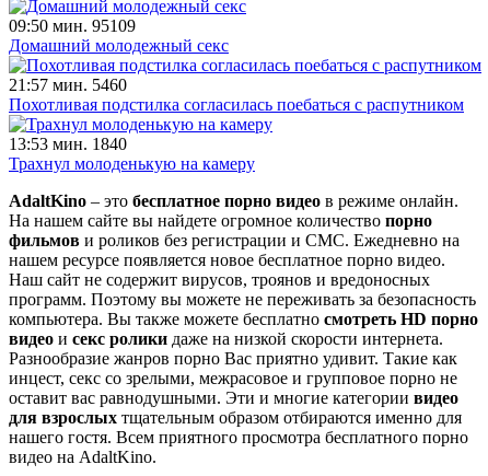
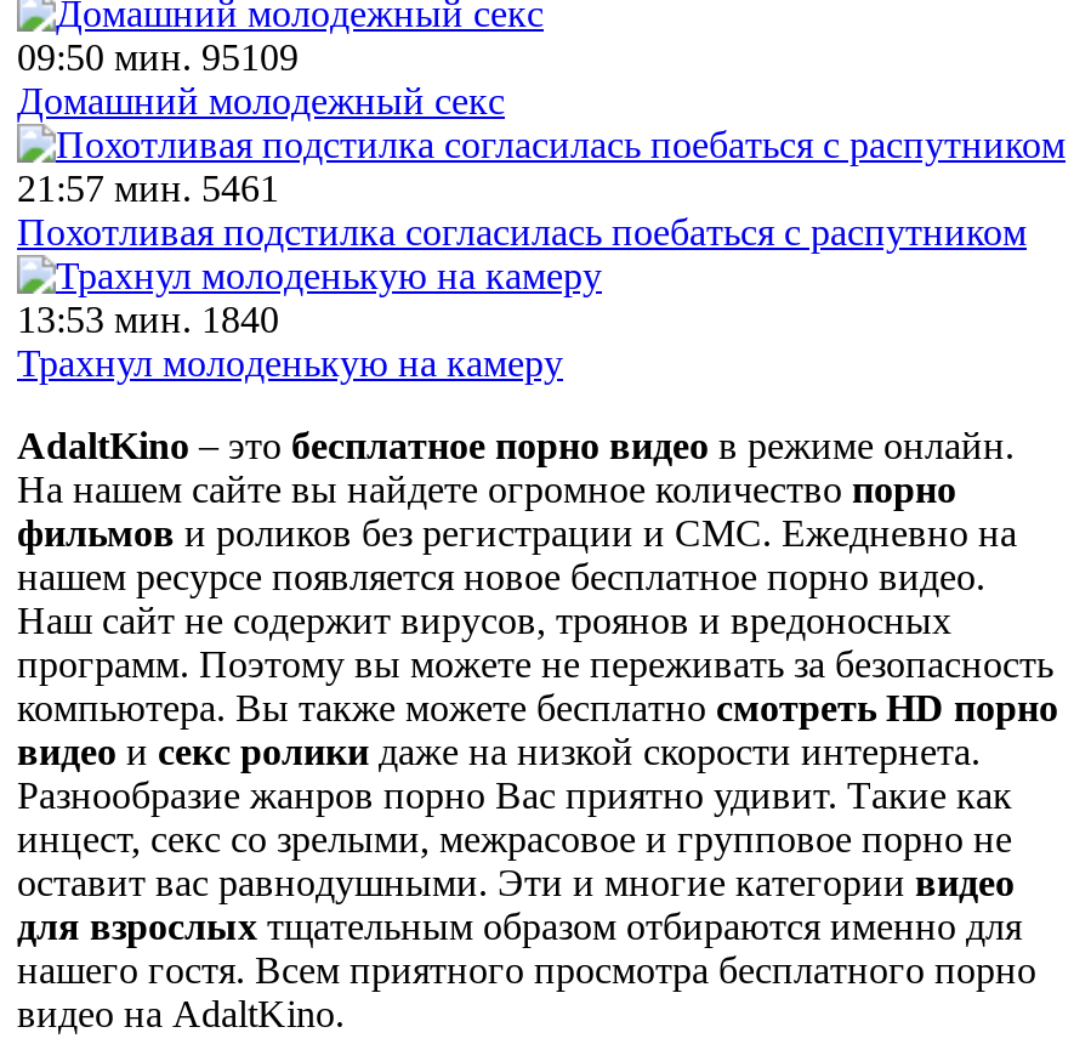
[9,76,127,94] 21:57 мин. 5460 -> [17,168,279,210] 21:57 мин. 5461

